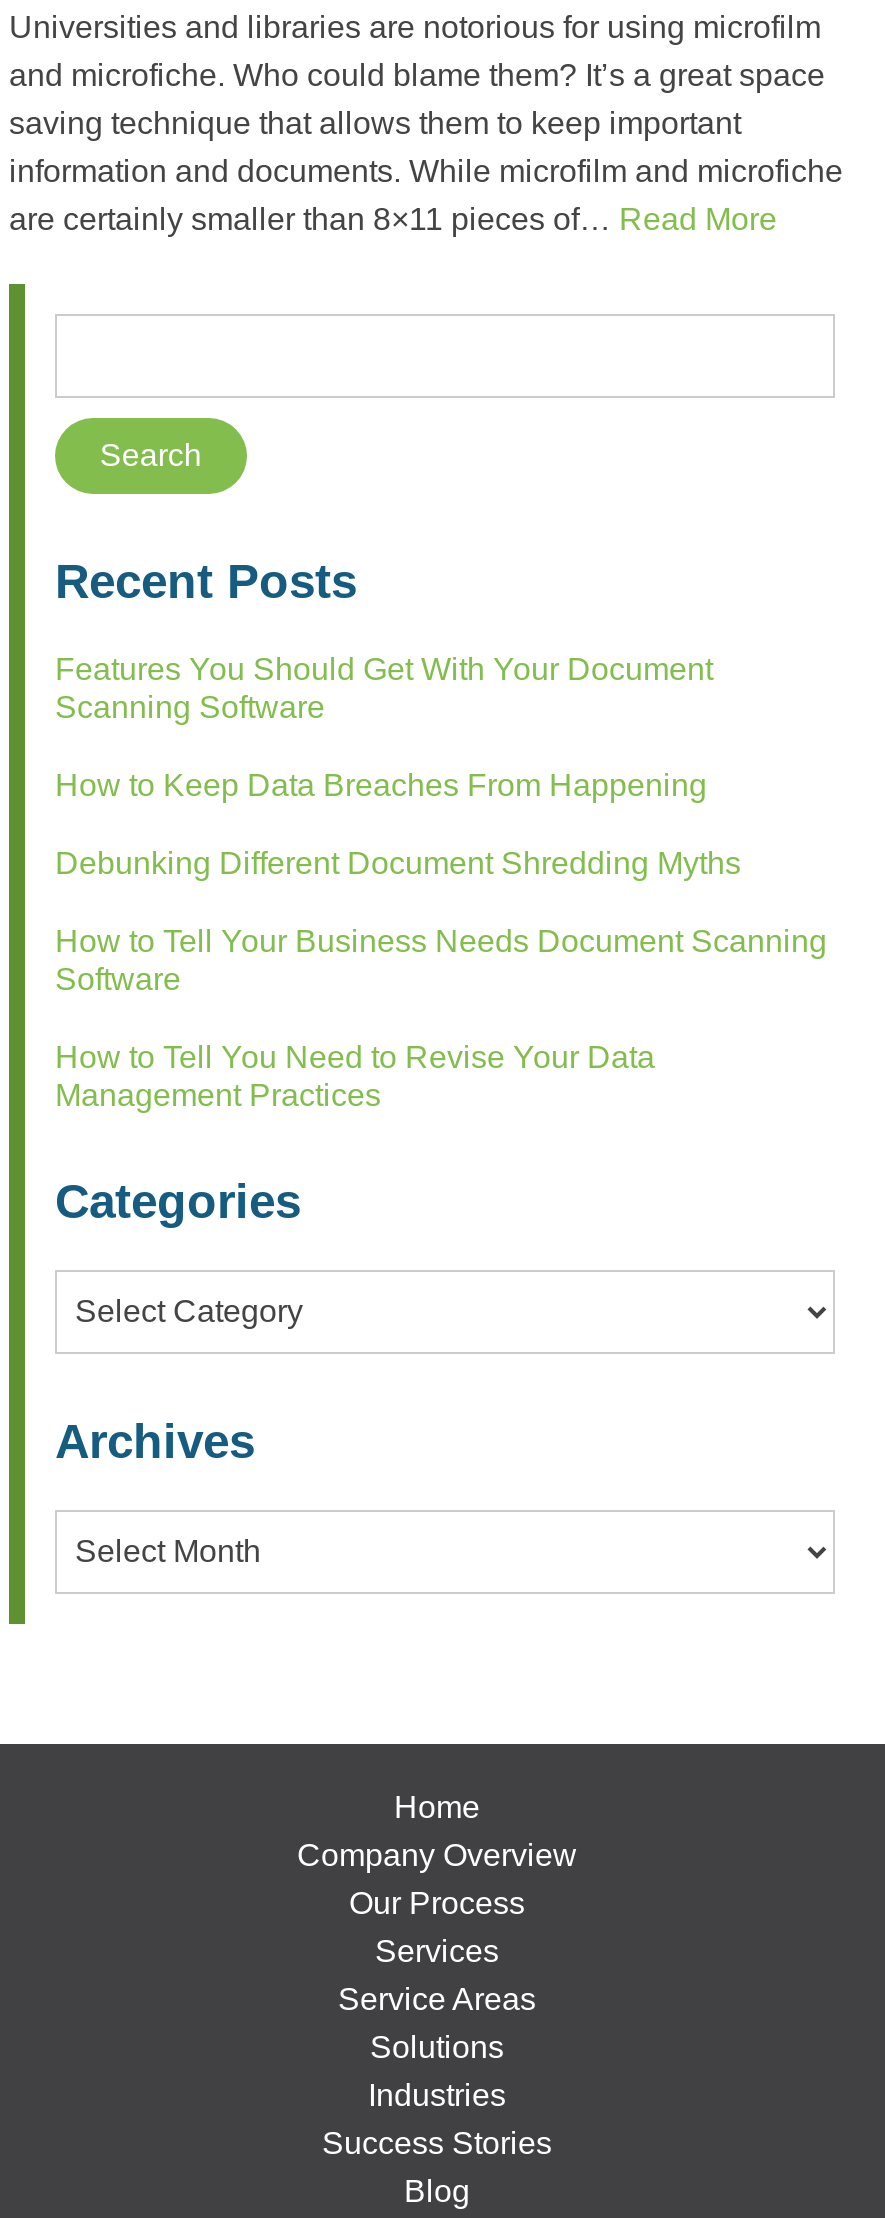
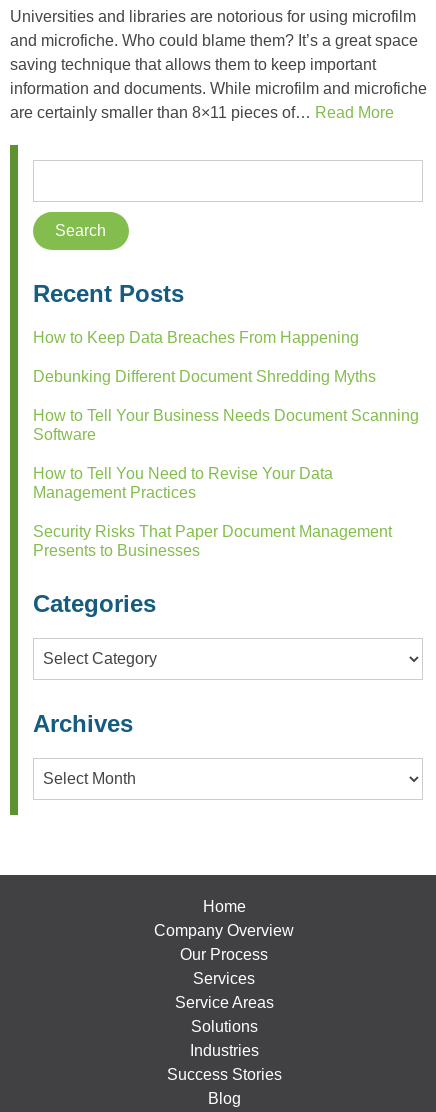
[55,652,713,724] Features You Should Get With Your Document | Scanning Software -> none
moved [55,768,827,1112] -> [33,329,419,501]: How to Keep Data Breaches From Happening | Debunking Different Document Shredding Myths | How to Tell Your Business Needs Document Scanning | Software | How to Tell You Need to Revise Your Data | Management Practices
none -> [33,523,392,559] Security Risks That Paper Document Management | Presents to Businesses

